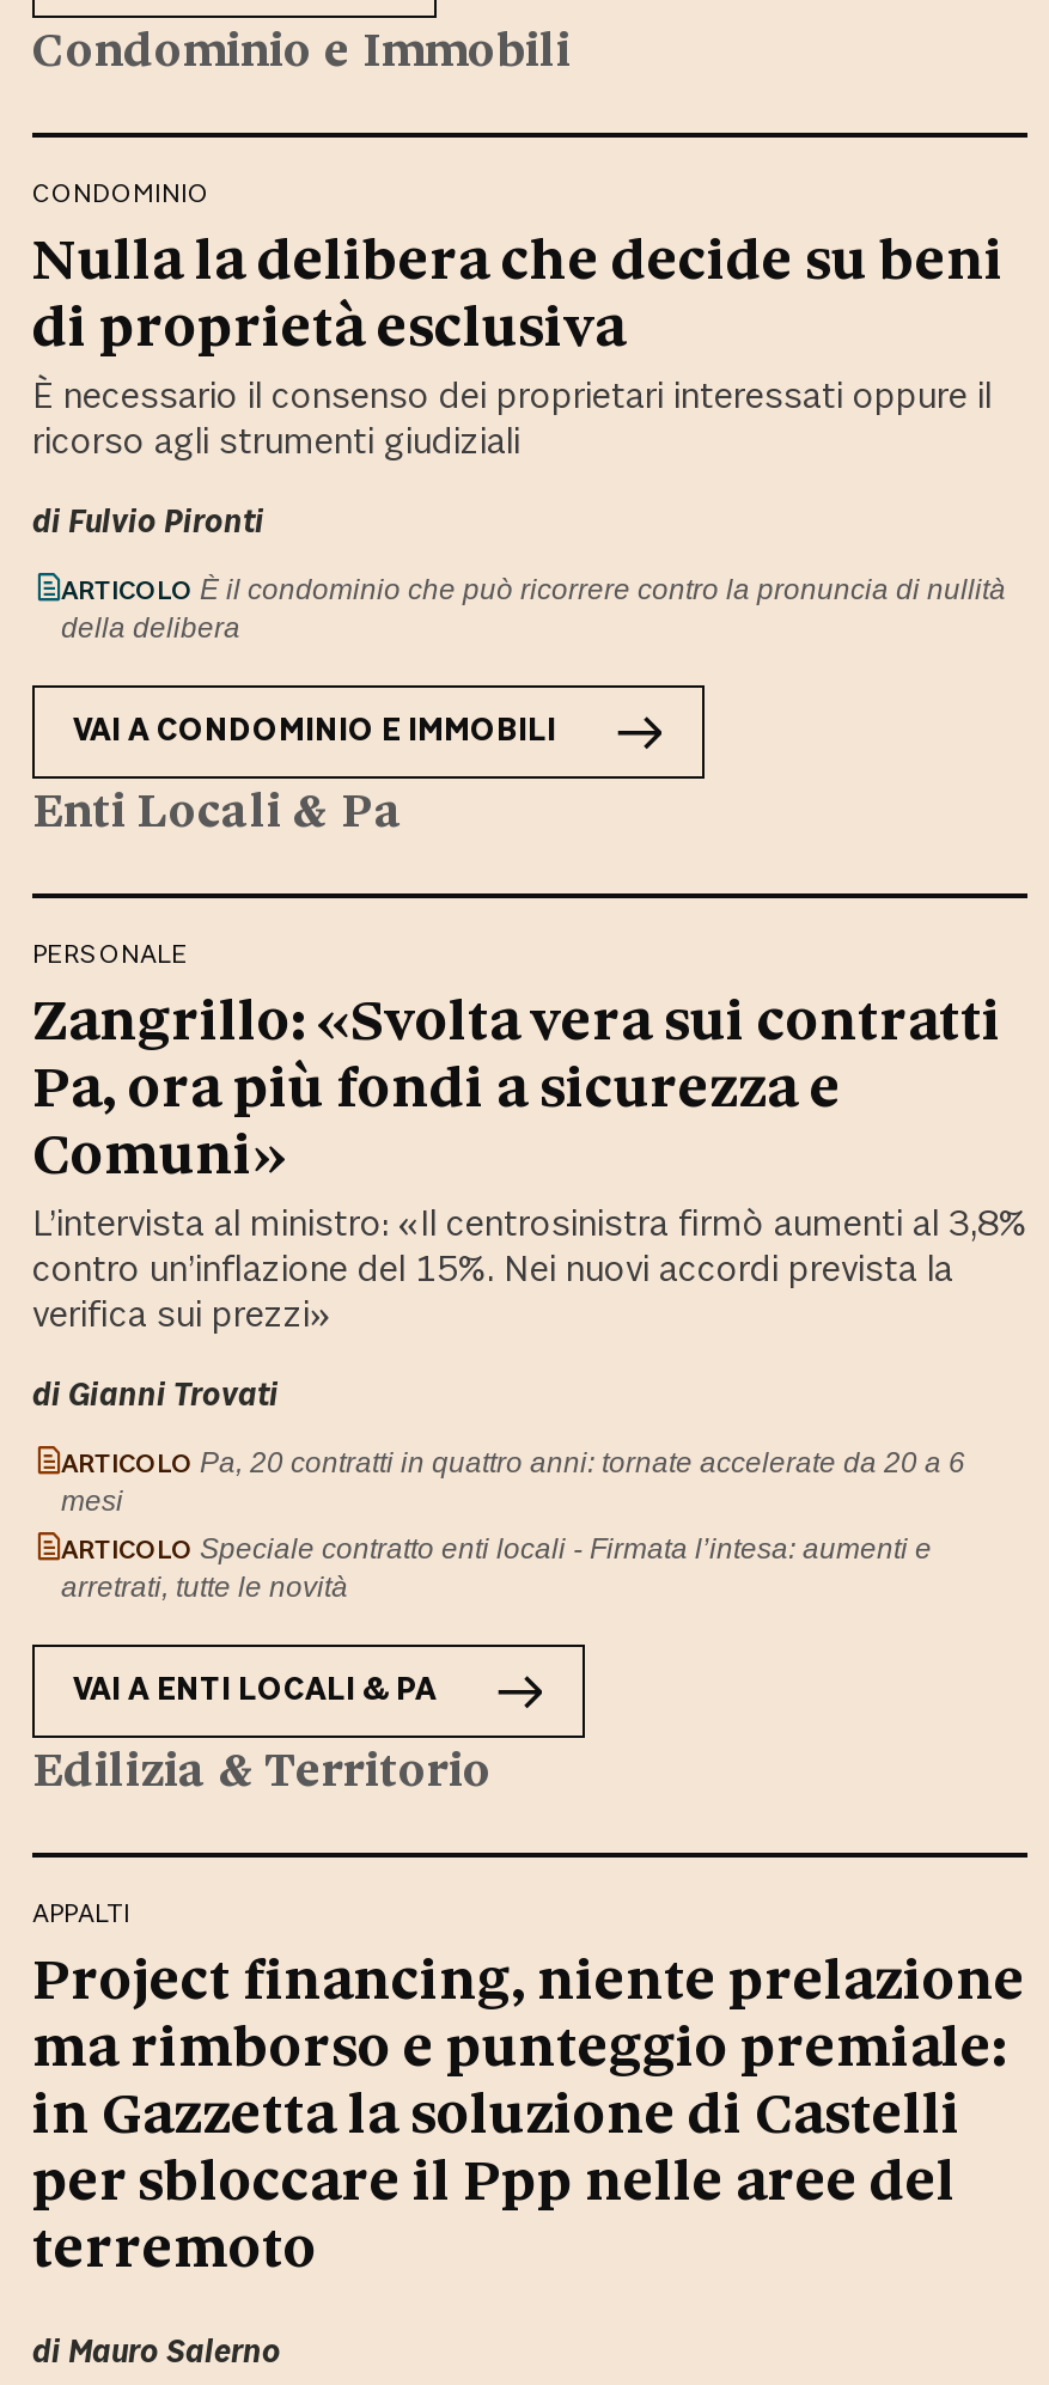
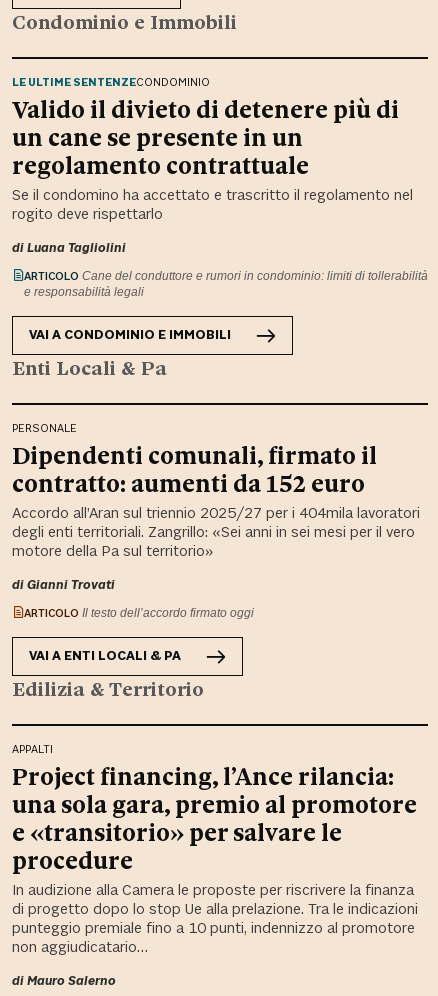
[32,175,1004,466] CONDOMINIO | Nulla la delibera che decide su beni | di proprietà esclusiva | È necessario il consenso dei proprietari interessati oppure il | ricorso agli strumenti giudiziali -> [12,75,413,224] LE ULTIME SENTENZECONDOMINIO | Valido il divieto di detenere più di | un cane se presente in un | regolamento contrattuale | Se il condomino ha accettato e trascritto il regolamento nel | rogito deve rispettarlo
[32,504,264,542] di Fulvio Pironti -> [12,240,126,256] di Luana Tagliolini
[61,573,1006,645] ARTICOLO È il condominio che può ricorrere contro la pronuncia di nullità | della delibera -> [24,269,428,299] ARTICOLO Cane del conduttore e rumori in condominio: limiti di tollerabilità | e responsabilità legali
moved [32,712,556,972] -> [12,327,231,436]: VAI A CONDOMINIO E IMMOBILI | Enti Locali & Pa | PERSONALE
[32,975,1027,1339] Zangrillo: «Svolta vera sui contratti | Pa, ora più fondi a sicurezza e | Comuni» | L’intervista al ministro: «Il centrosinistra firmò aumenti al 3,8% | contro un’inflazione del 15%. Nei nuovi accordi prevista la | verifica sui prezzi» -> [12,437,420,561] Dipendenti comunali, firmato il | contratto: aumenti da 152 euro | Accordo all’Aran sul triennio 2025/27 per i 404mila lavoratori | degli enti territoriali. Zangrillo: «Sei anni in sei mesi per il vero | motore della Pa sul territorio»
[61,1447,965,1604] ARTICOLO Pa, 20 contratti in quattro anni: tornate accelerate da 20 a 6 | mesi | ARTICOLO Speciale contratto enti locali - Firmata l’intesa: aumenti e | arretrati, tutte le novità -> [24,606,254,621] ARTICOLO Il testo dell’accordo firmato oggi
moved [32,1671,492,1931] -> [12,648,204,757]: VAI A ENTI LOCALI & PA | Edilizia & Territorio | APPALTI
[32,1935,1025,2284] Project financing, niente prelazione | ma rimborso e punteggio premiale: | in Gazzetta la soluzione di Castelli | per sbloccare il Ppp nelle aree del | terremoto -> [12,758,418,957] Project financing, l’Ance rilancia: | una sola gara, premio al promotore | e «transitorio» per salvare le | procedure | In audizione alla Camera le proposte per riscrivere la finanza | di progetto dopo lo stop Ue alla prelazione. Tra le indicazioni | punteggio premiale fino a 10 punti, indennizzo al promotore | non aggiudicatario…

